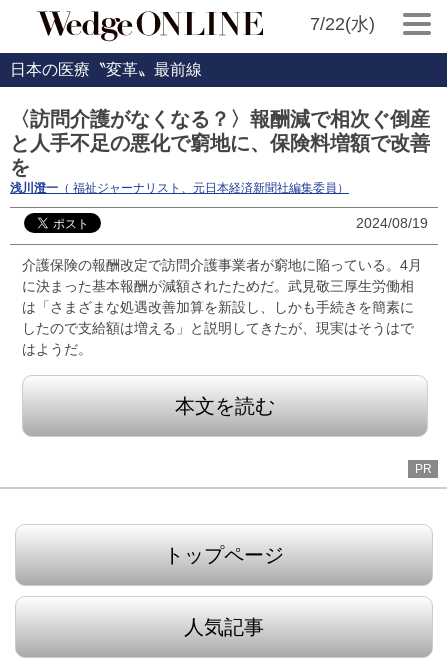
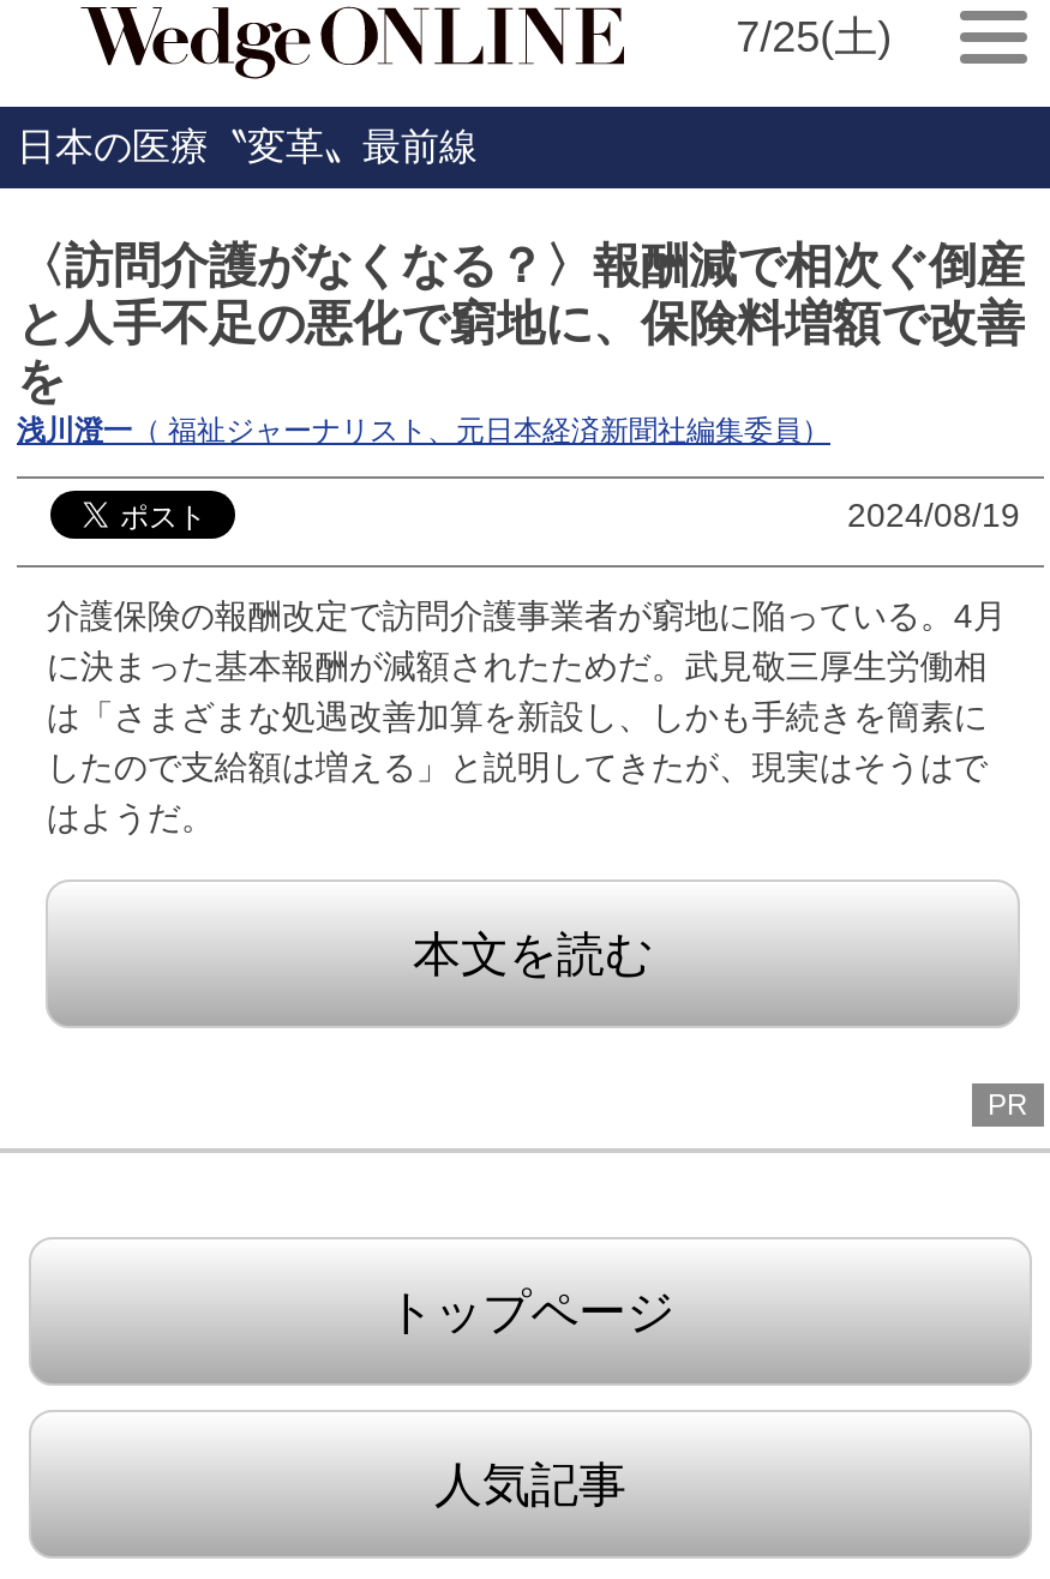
[310,14,375,34] 7/22(水) -> [736,13,892,61] 7/25(土)

